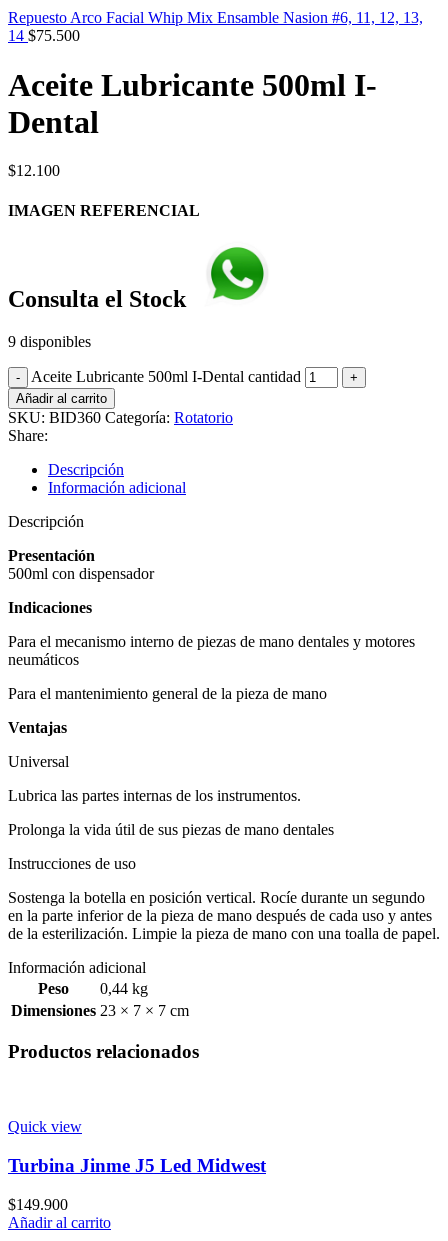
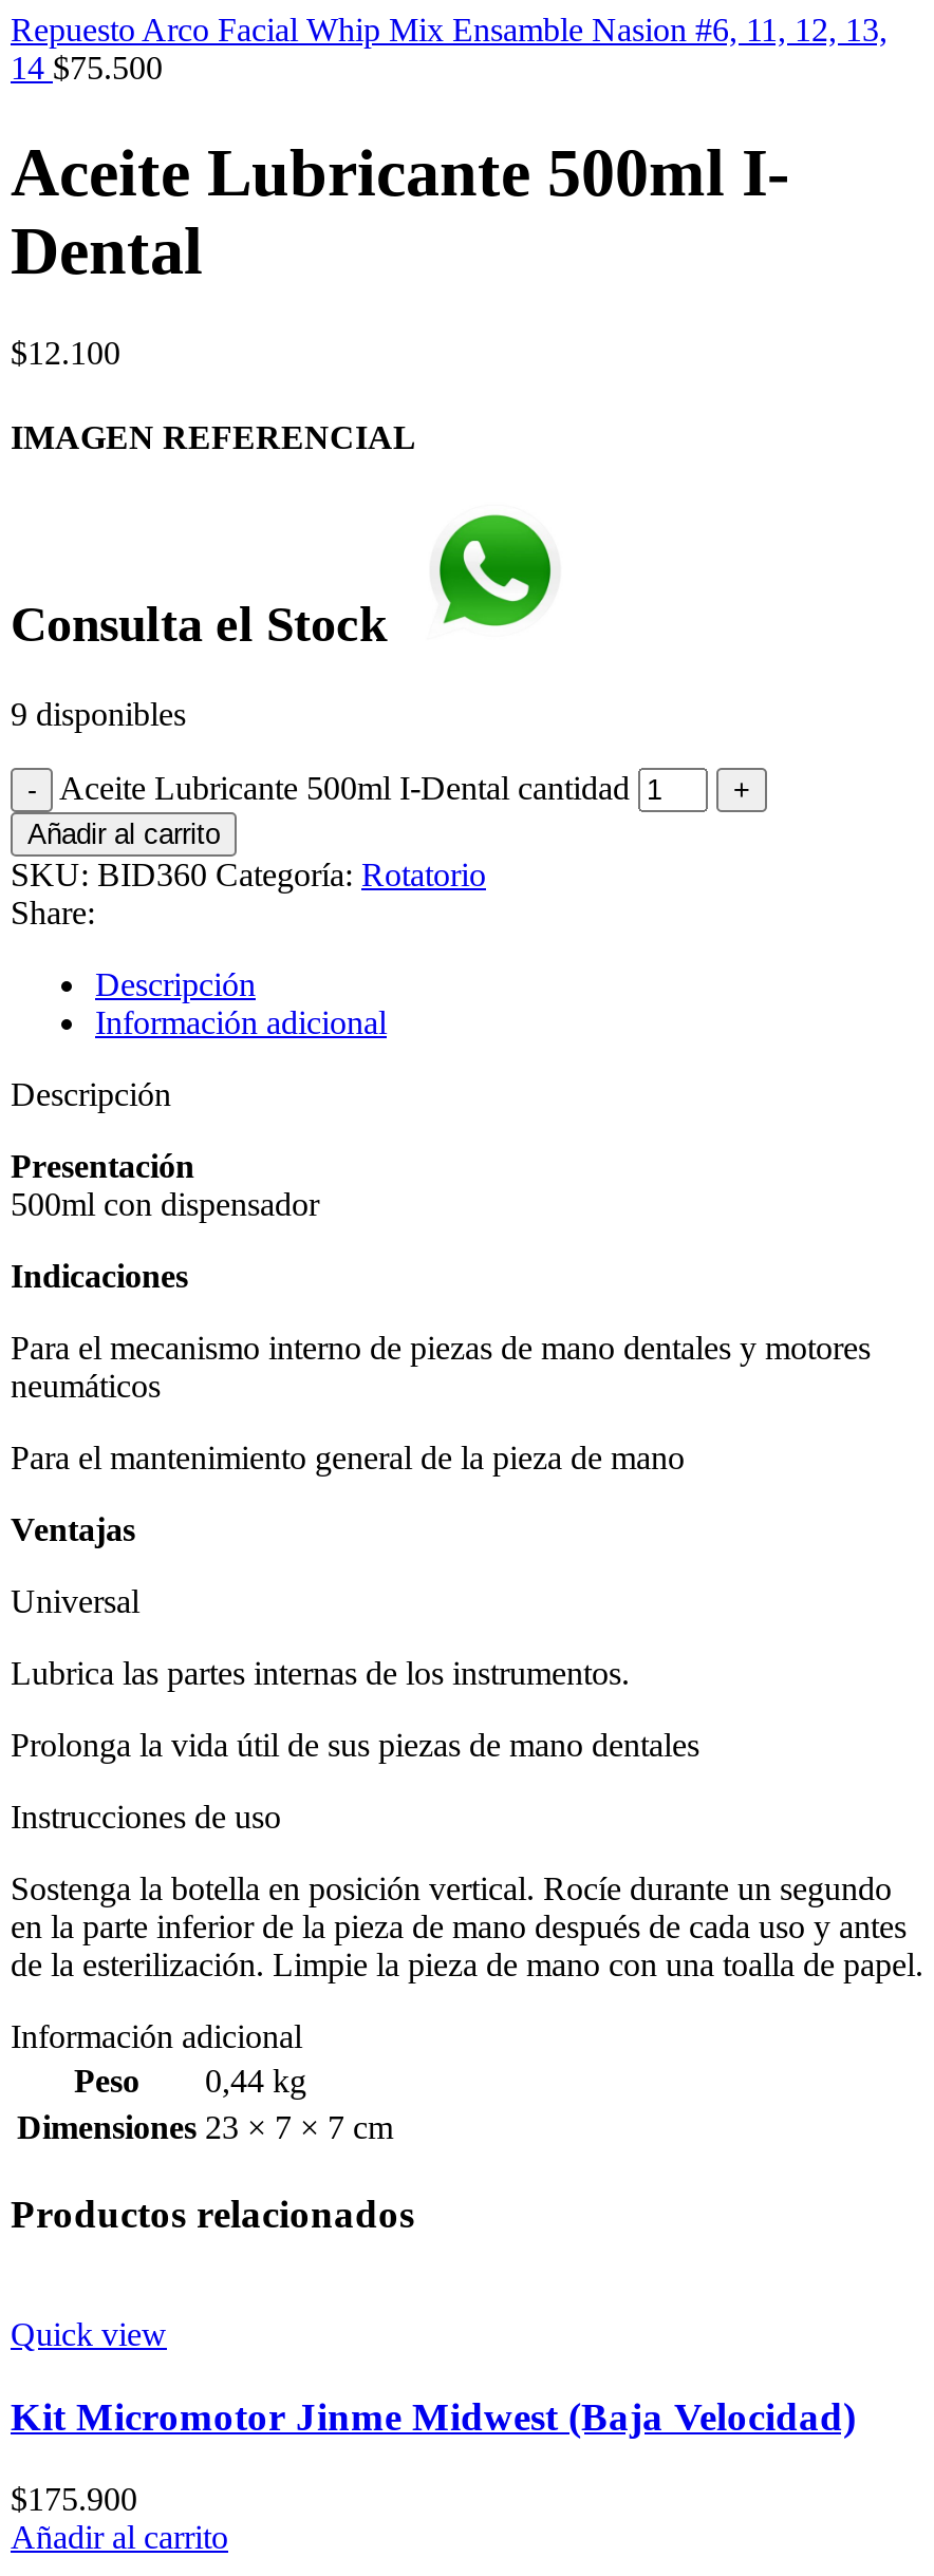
[8,1155,266,1176] Turbina Jinme J5 Led Midwest -> [11,2394,856,2438] Kit Micromotor Jinme Midwest (Baja Velocidad)
[8,1196,68,1213] $149.900 -> [11,2480,137,2516] $175.900

